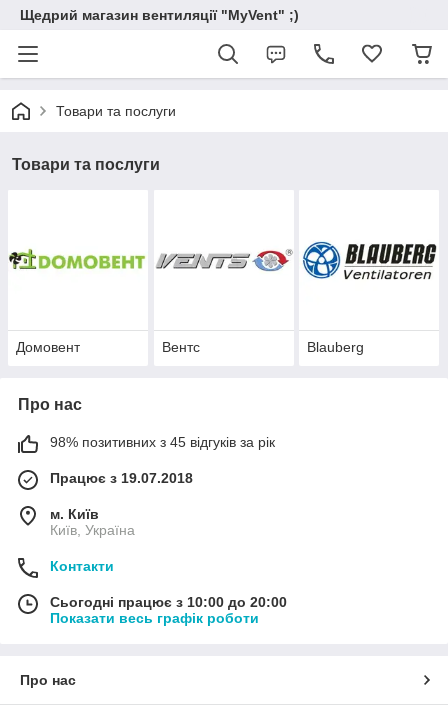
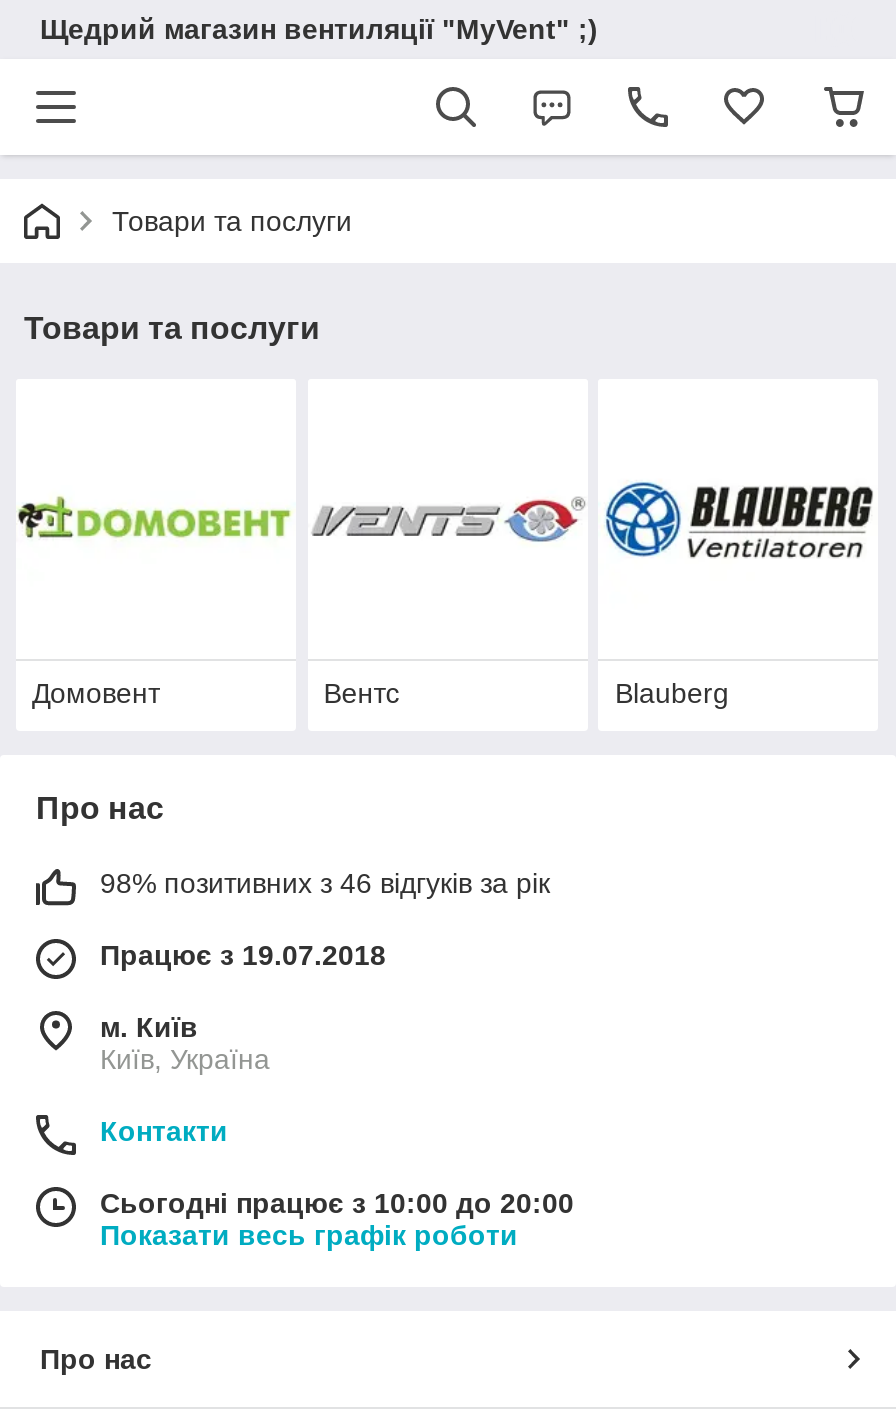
[50,434,275,450] 98% позитивних з 45 відгуків за рік -> [100,867,550,899] 98% позитивних з 46 відгуків за рік

